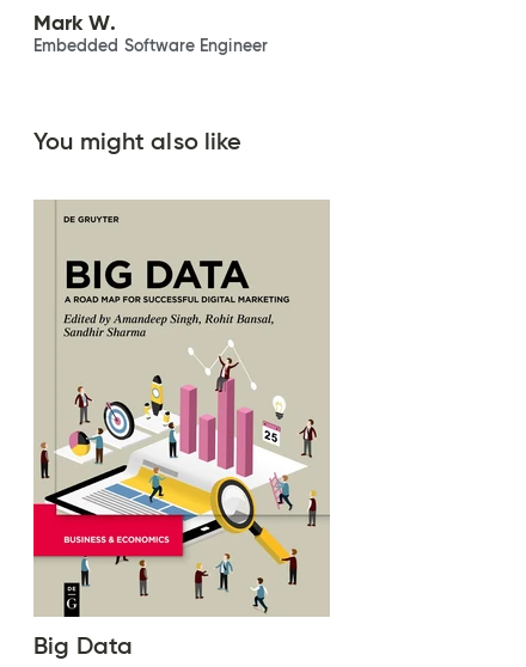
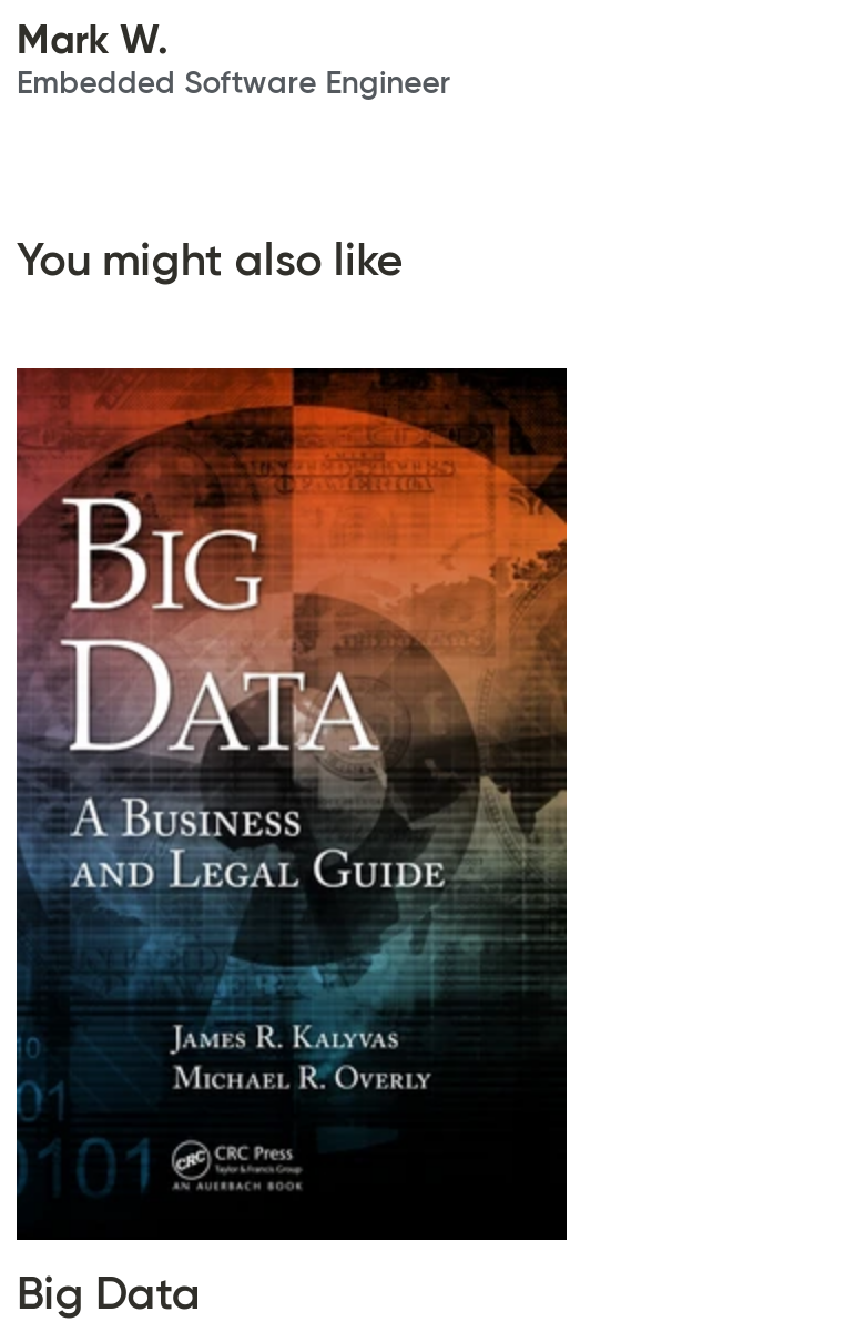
[32,200,330,618] [image] -> [14,366,569,1242] [image]

